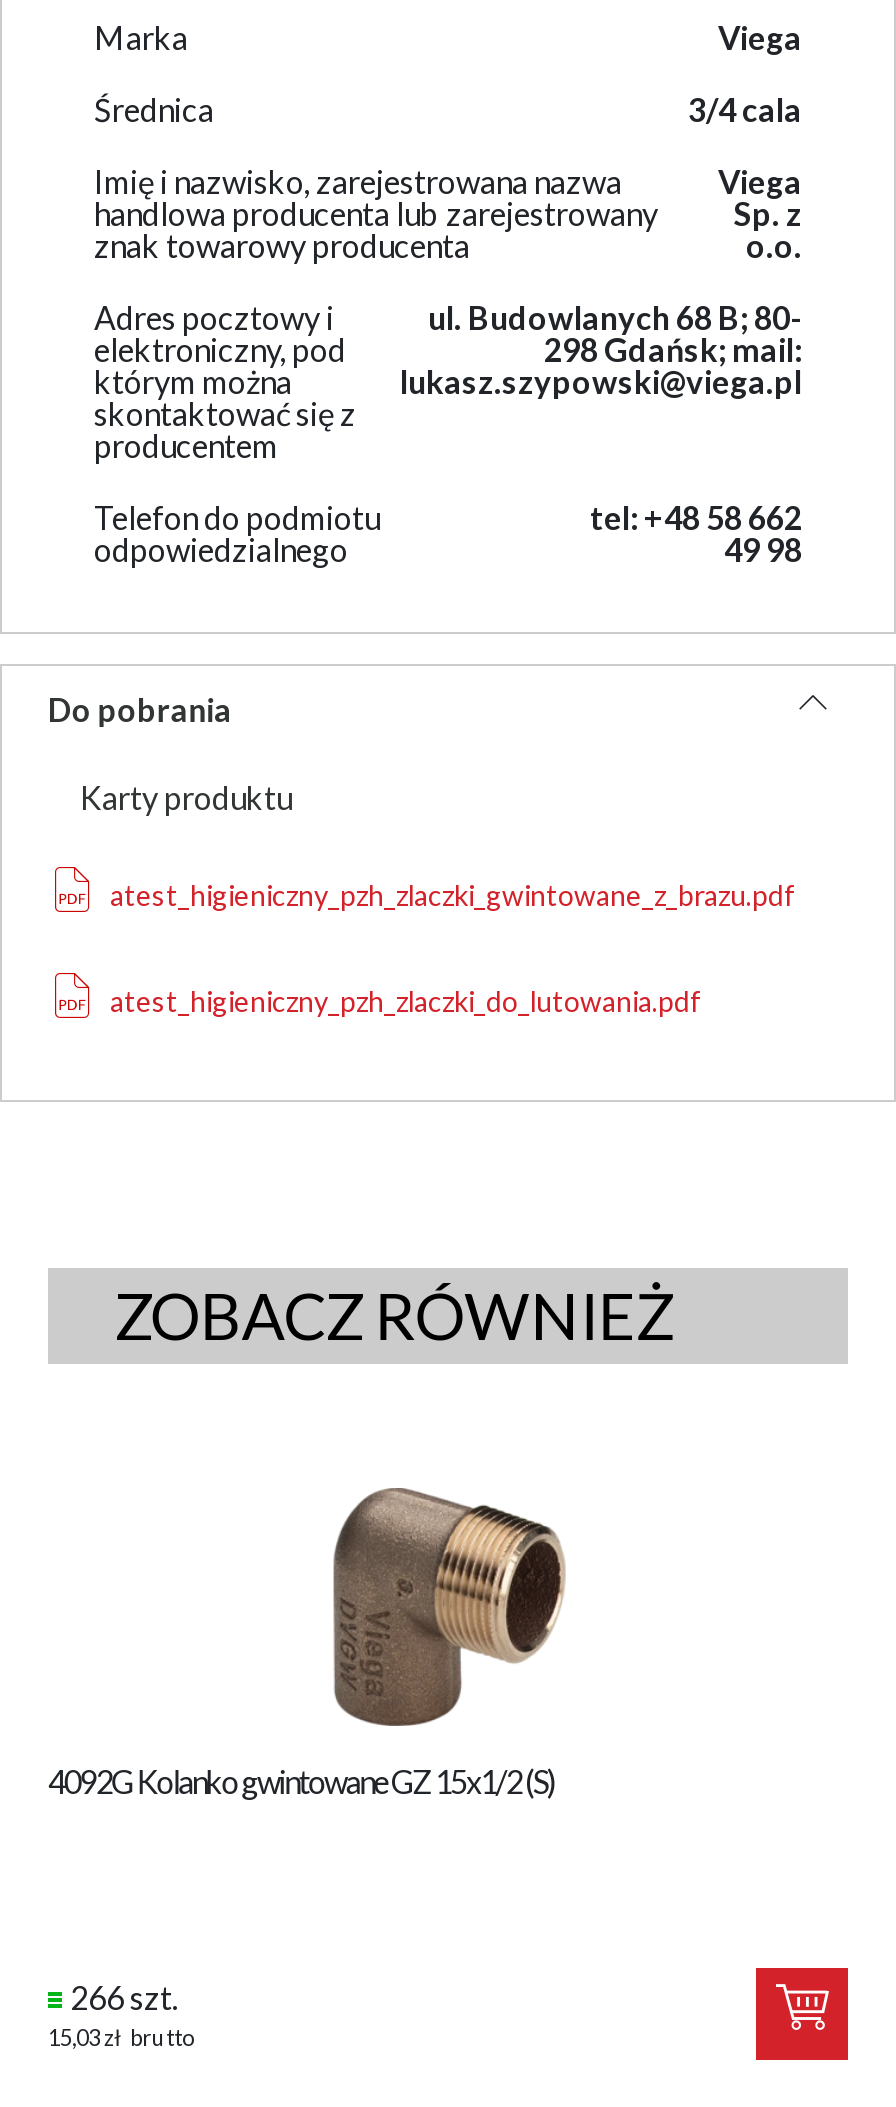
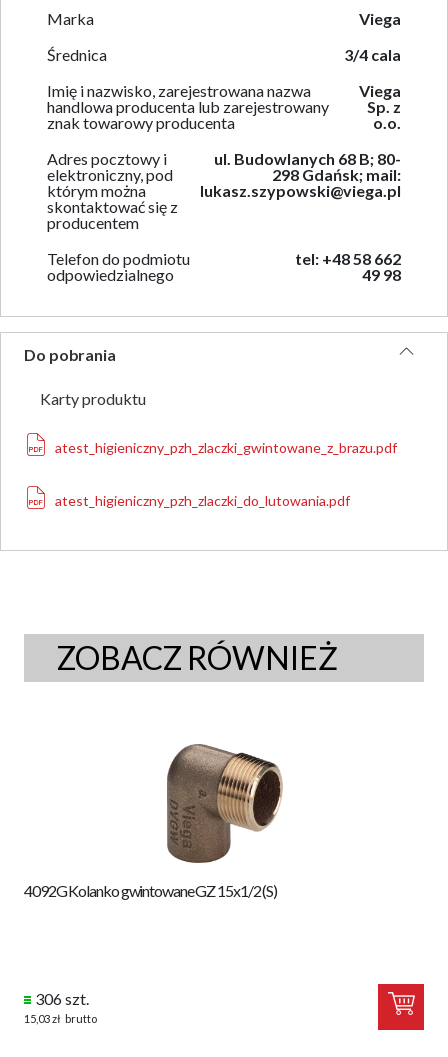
[70,1977,178,2015] 266 szt. -> [35,989,89,1008] 306 szt.

